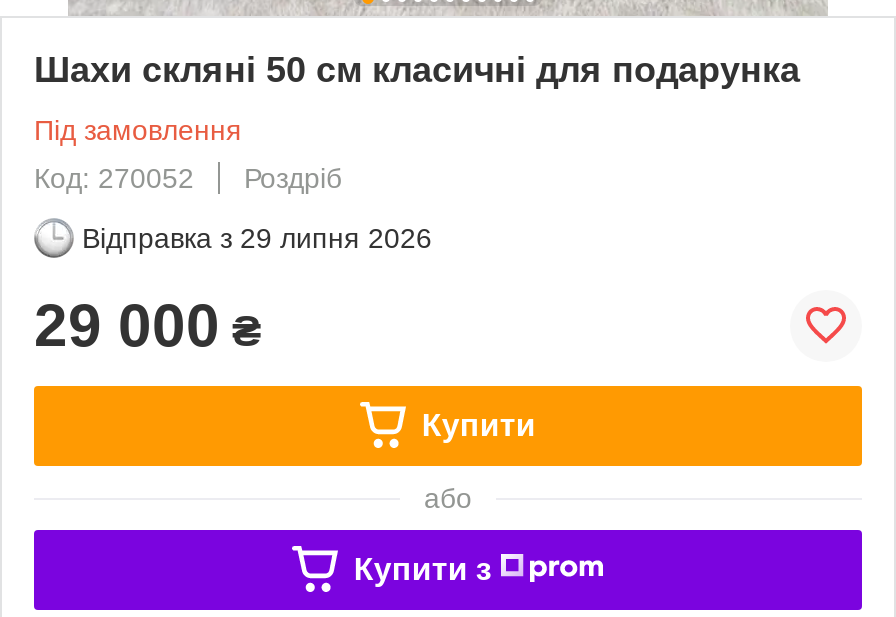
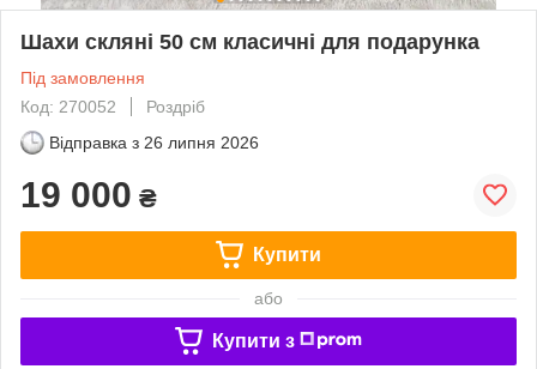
[82,222,432,254] Відправка з 29 липня 2026 -> [49,133,259,152] Відправка з 26 липня 2026
[34,292,262,358] 29 000 ₴ -> [20,175,157,214] 19 000 ₴

